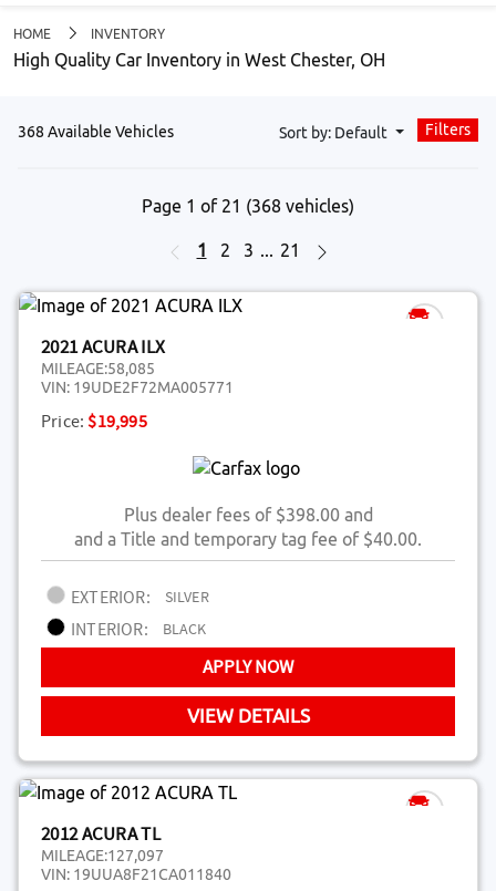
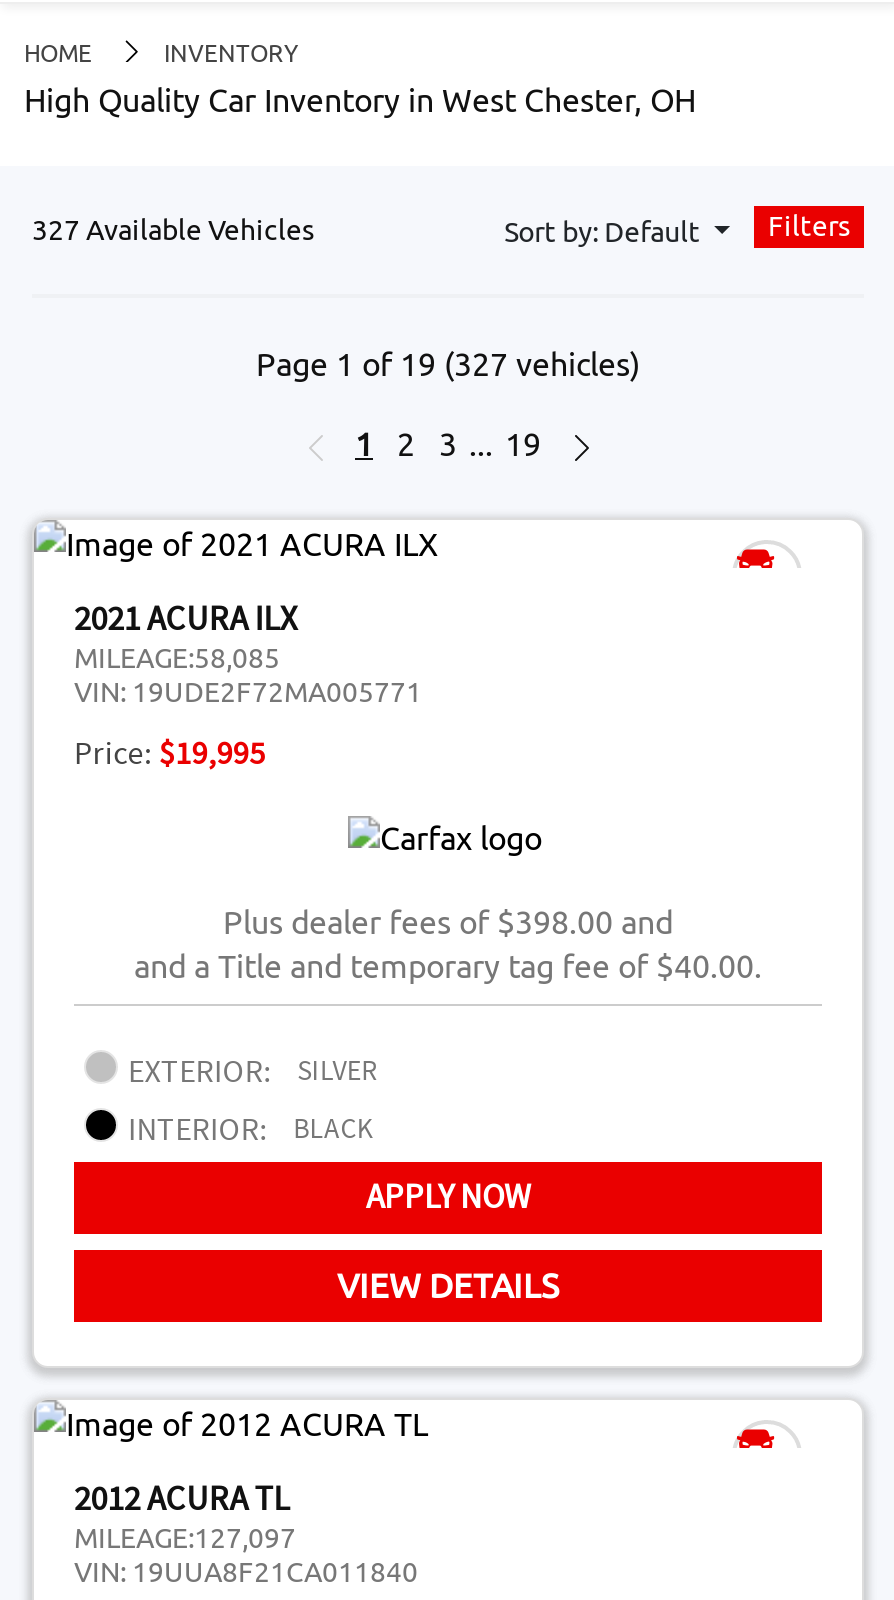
[18,123,174,141] 368 Available Vehicles -> [32,214,314,246] 327 Available Vehicles
[142,196,354,216] Page 1 of 21 (368 vehicles) -> [256,346,640,382] Page 1 of 19 (327 vehicles)
[197,240,299,260] 1 2 3 ... 21 -> [355,426,541,462] 1 2 3 ... 19

